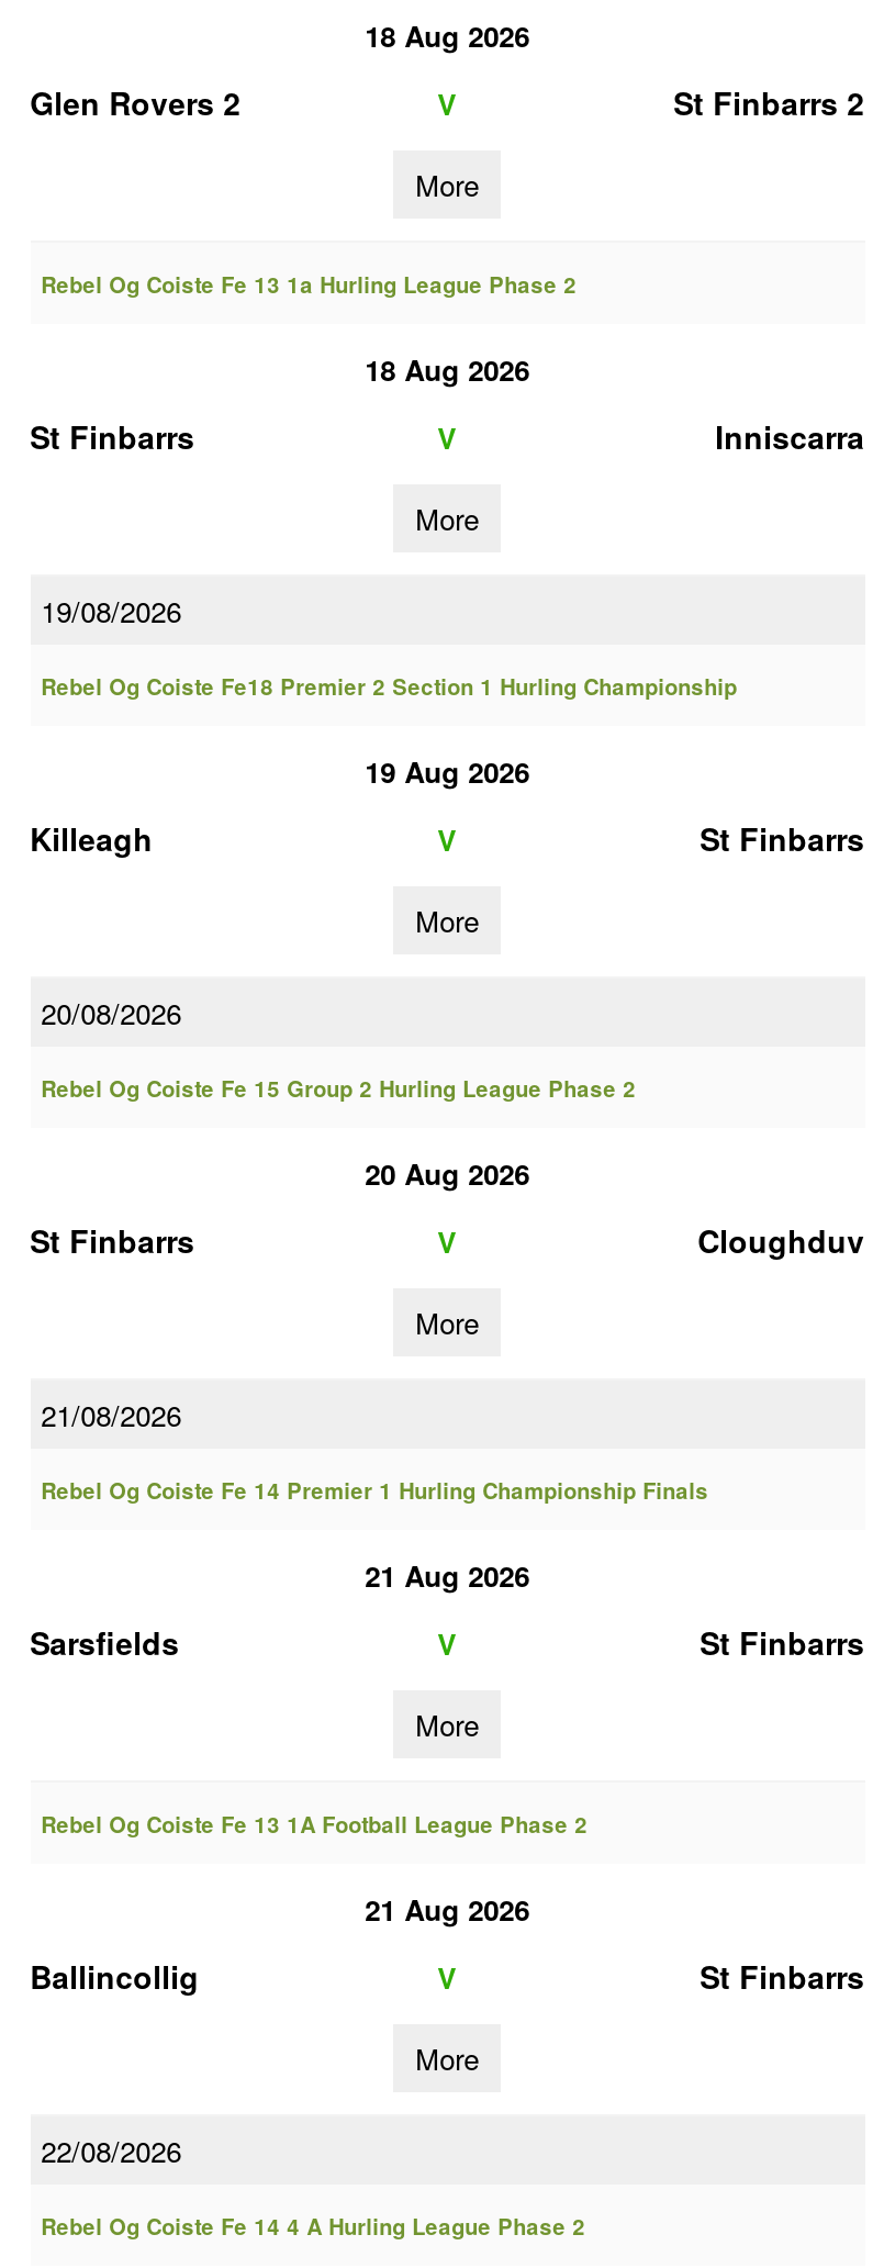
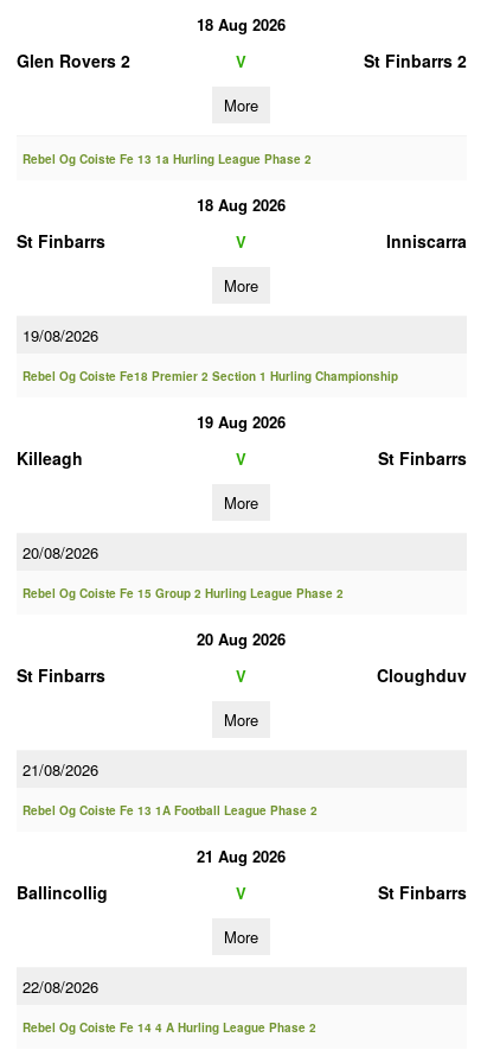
[30,1475,864,1745] Rebel Og Coiste Fe 14 Premier 1 Hurling Championship Finals | 21 Aug 2026 | Sarsfields | V | St Finbarrs | More -> none

